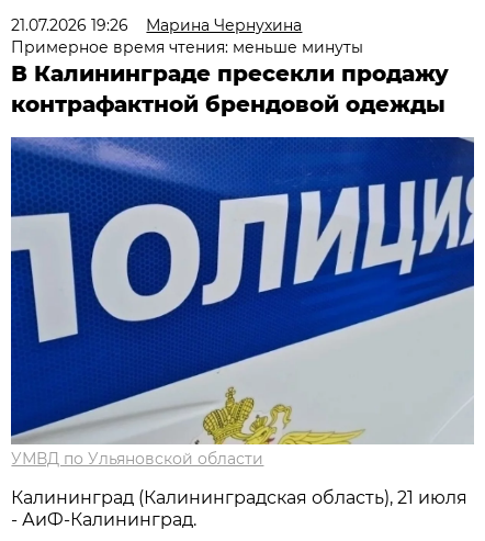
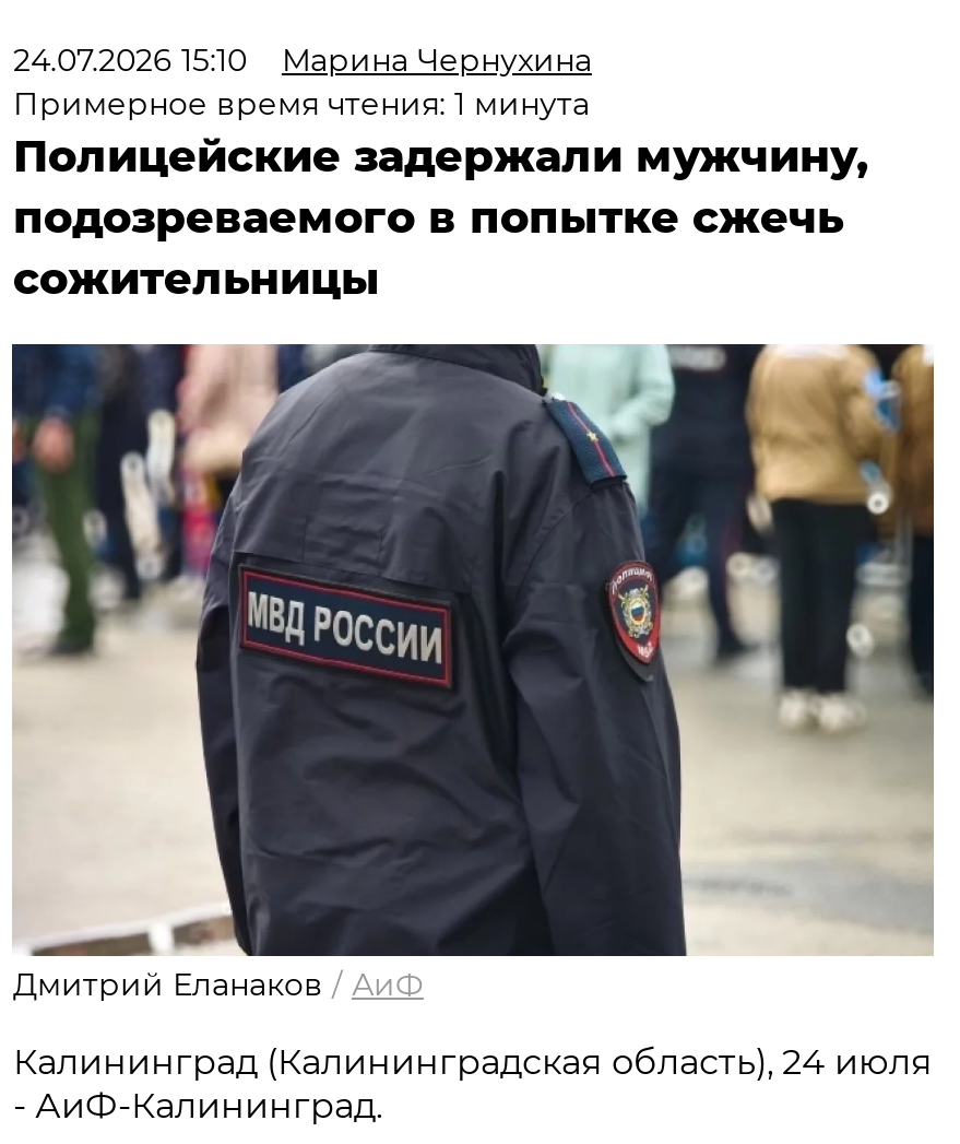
[11,15,302,35] 21.07.2026 19:26 Марина Чернухина -> [13,40,592,80] 24.07.2026 15:10 Марина Чернухина
[11,37,449,117] Примерное время чтения: меньше минуты | В Калининграде пресекли продажу | контрафактной брендовой одежды -> [13,84,869,305] Примерное время чтения: 1 минута | Полицейские задержали мужчину, | подозреваемого в попытке сжечь | сожительницы
[10,136,475,468] [image] | УМВД по Ульяновской области -> [10,342,936,1004] [image] | Дмитрий Еланаков / АиФ
[11,487,468,508] Калининград (Калининградская область), 21 июля -> [13,1041,932,1083] Калининград (Калининградская область), 24 июля

